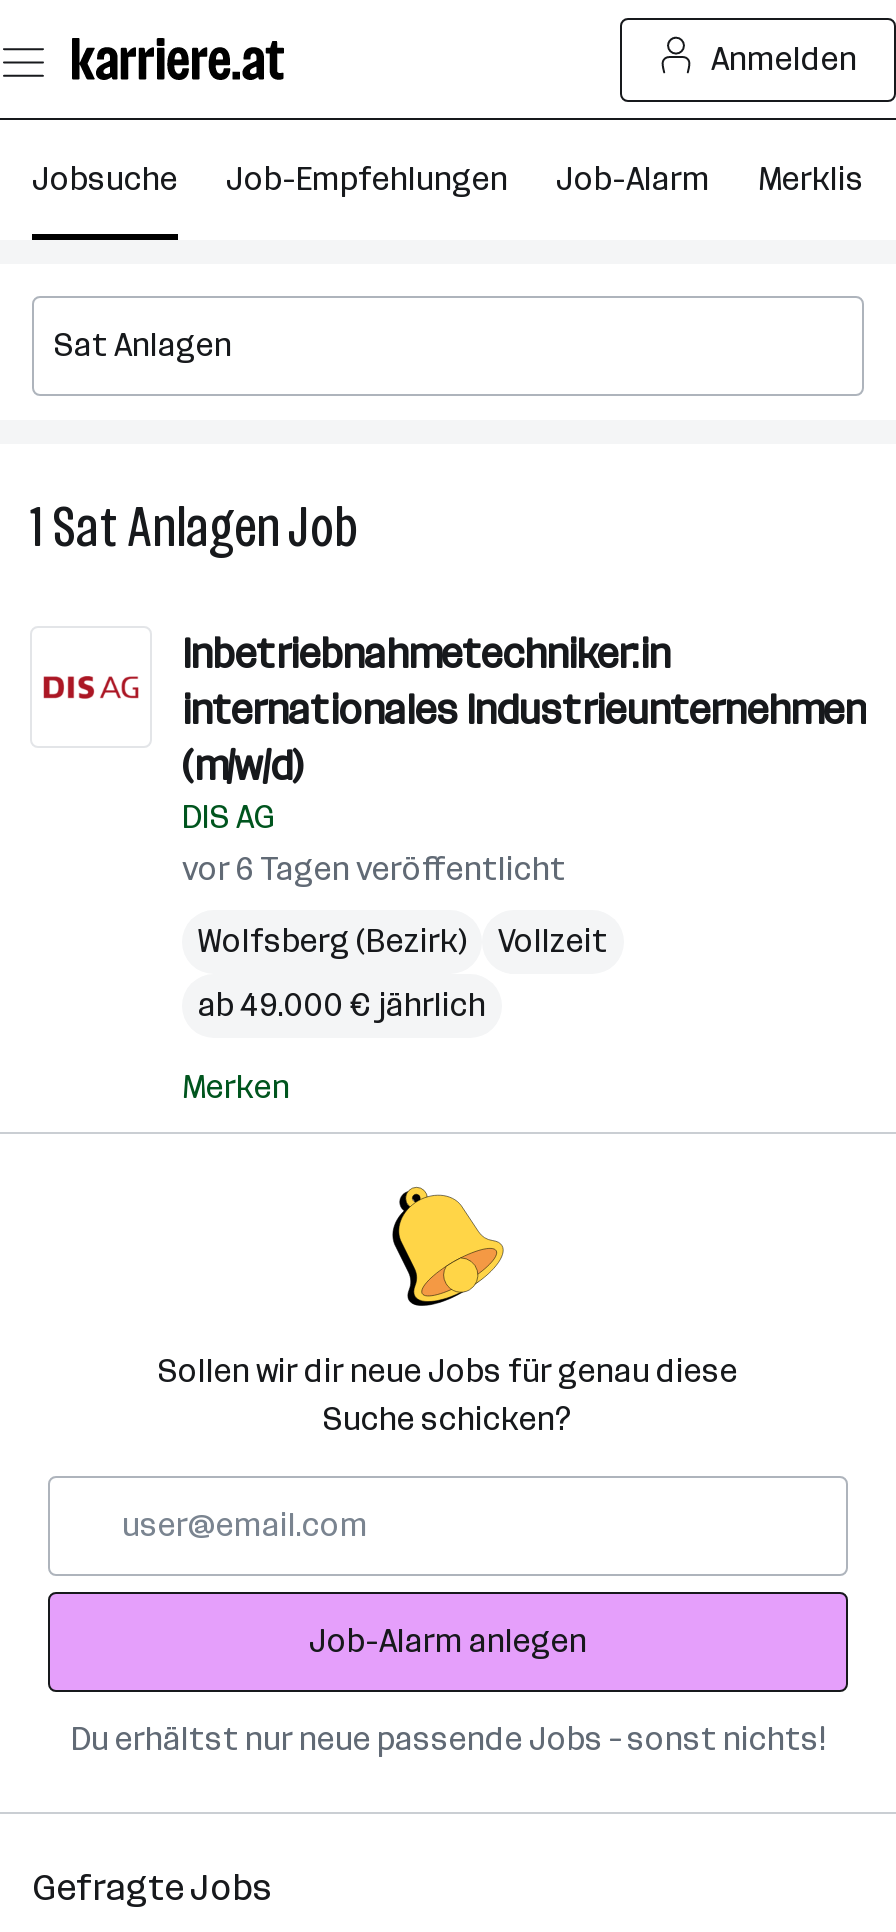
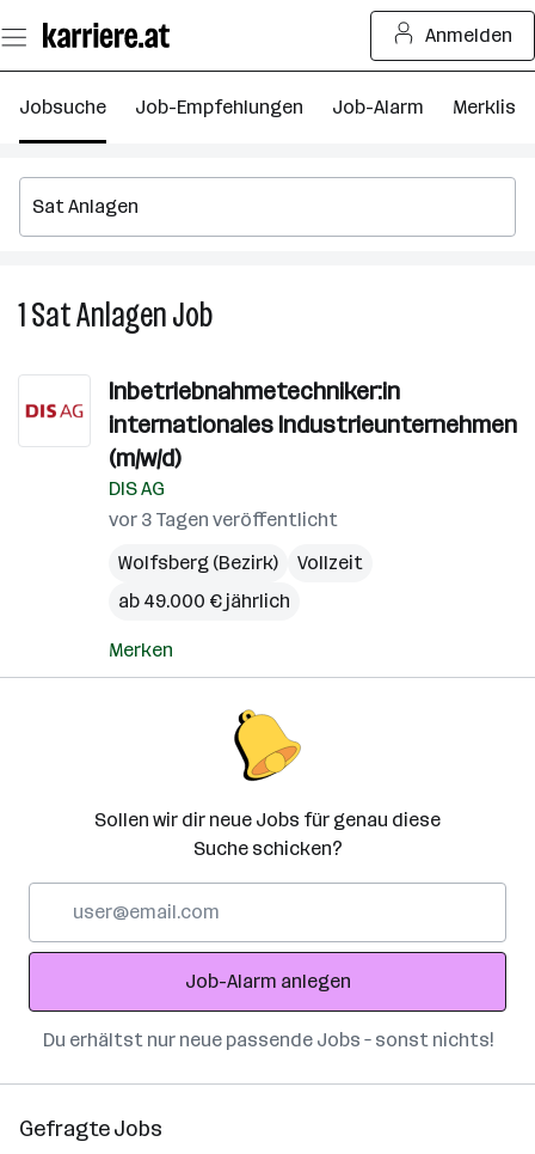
[182,850,566,888] vor 6 Tagen veröffentlicht -> [109,508,338,531] vor 3 Tagen veröffentlicht

